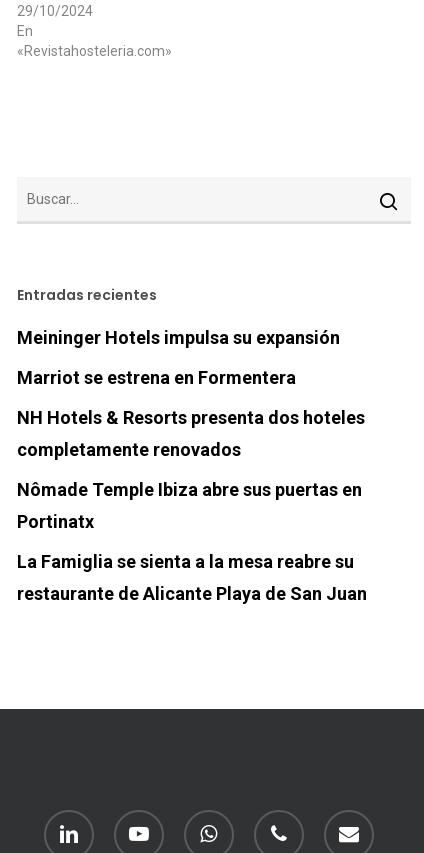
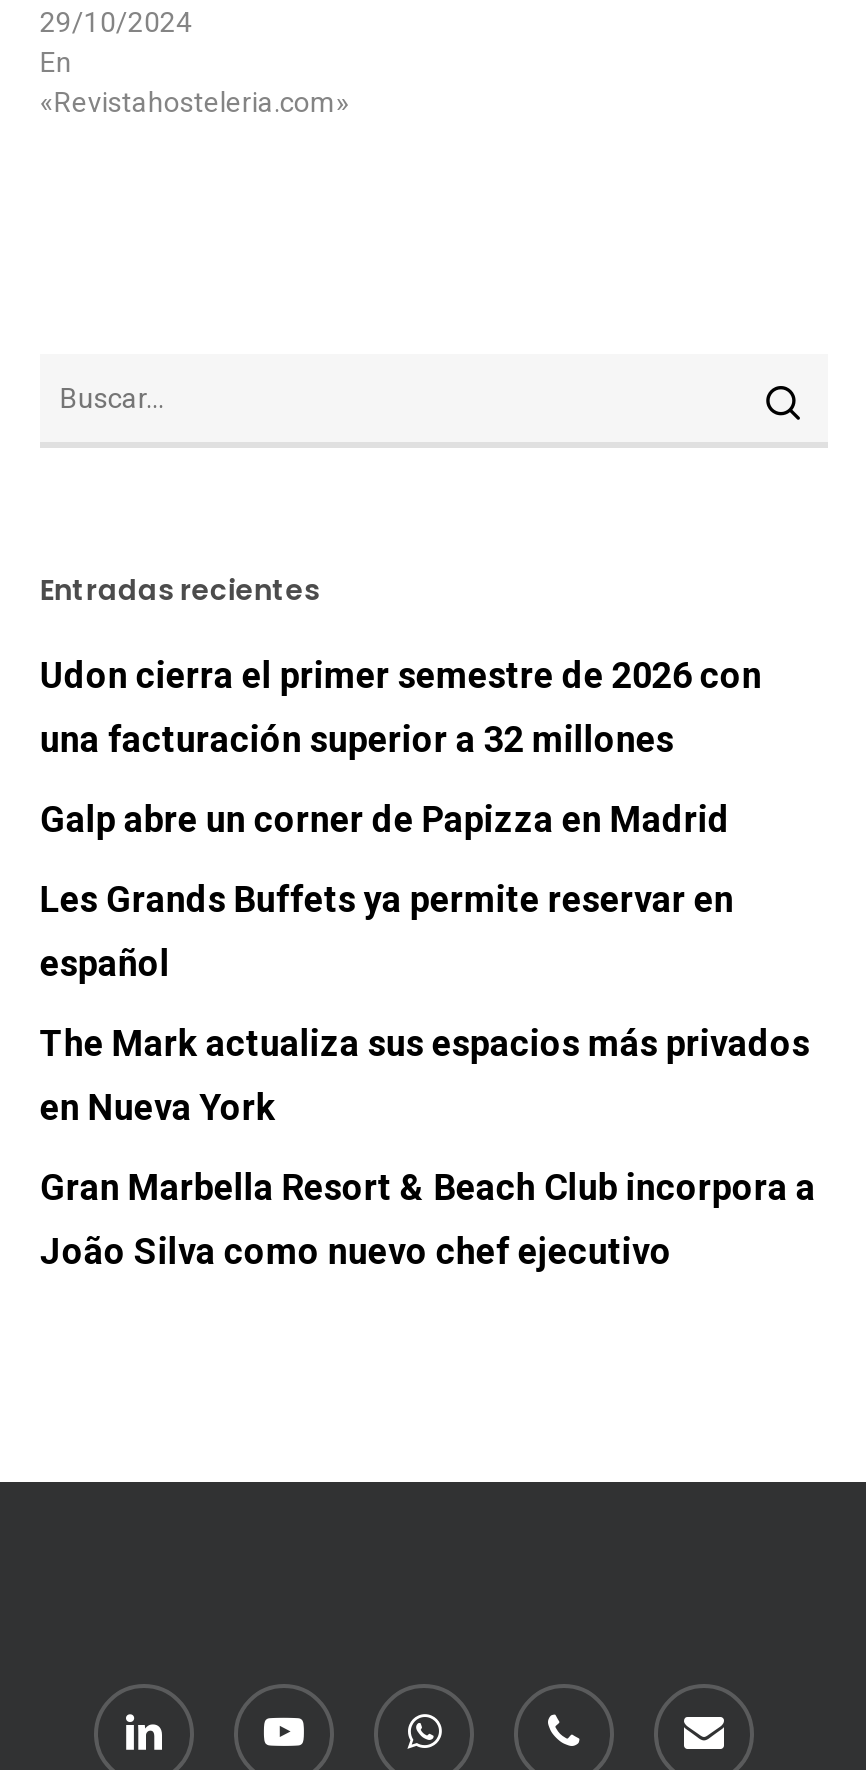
[17,327,367,604] Meininger Hotels impulsa su expansión | Marriot se estrena en Formentera | NH Hotels & Resorts presenta dos hoteles | completamente renovados | Nômade Temple Ibiza abre sus puertas en | Portinatx | La Famiglia se sienta a la mesa reabre su | restaurante de Alicante Playa de San Juan -> [40,654,816,1272] Udon cierra el primer semestre de 2026 con | una facturación superior a 32 millones | Galp abre un corner de Papizza en Madrid | Les Grands Buffets ya permite reservar en | español | The Mark actualiza sus espacios más privados | en Nueva York | Gran Marbella Resort & Beach Club incorpora a | João Silva como nuevo chef ejecutivo

